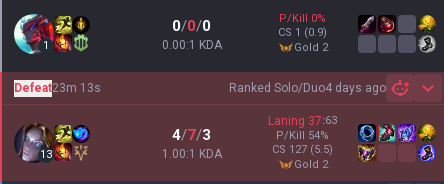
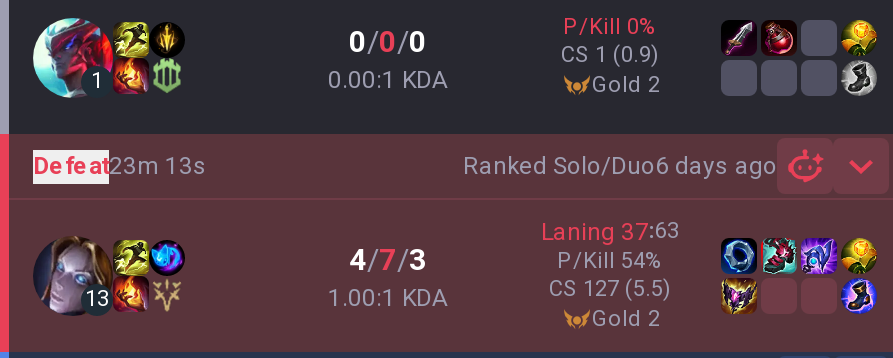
[229,80,386,95] Ranked Solo/Duo4 days ago -> [463,151,777,180] Ranked Solo/Duo6 days ago

